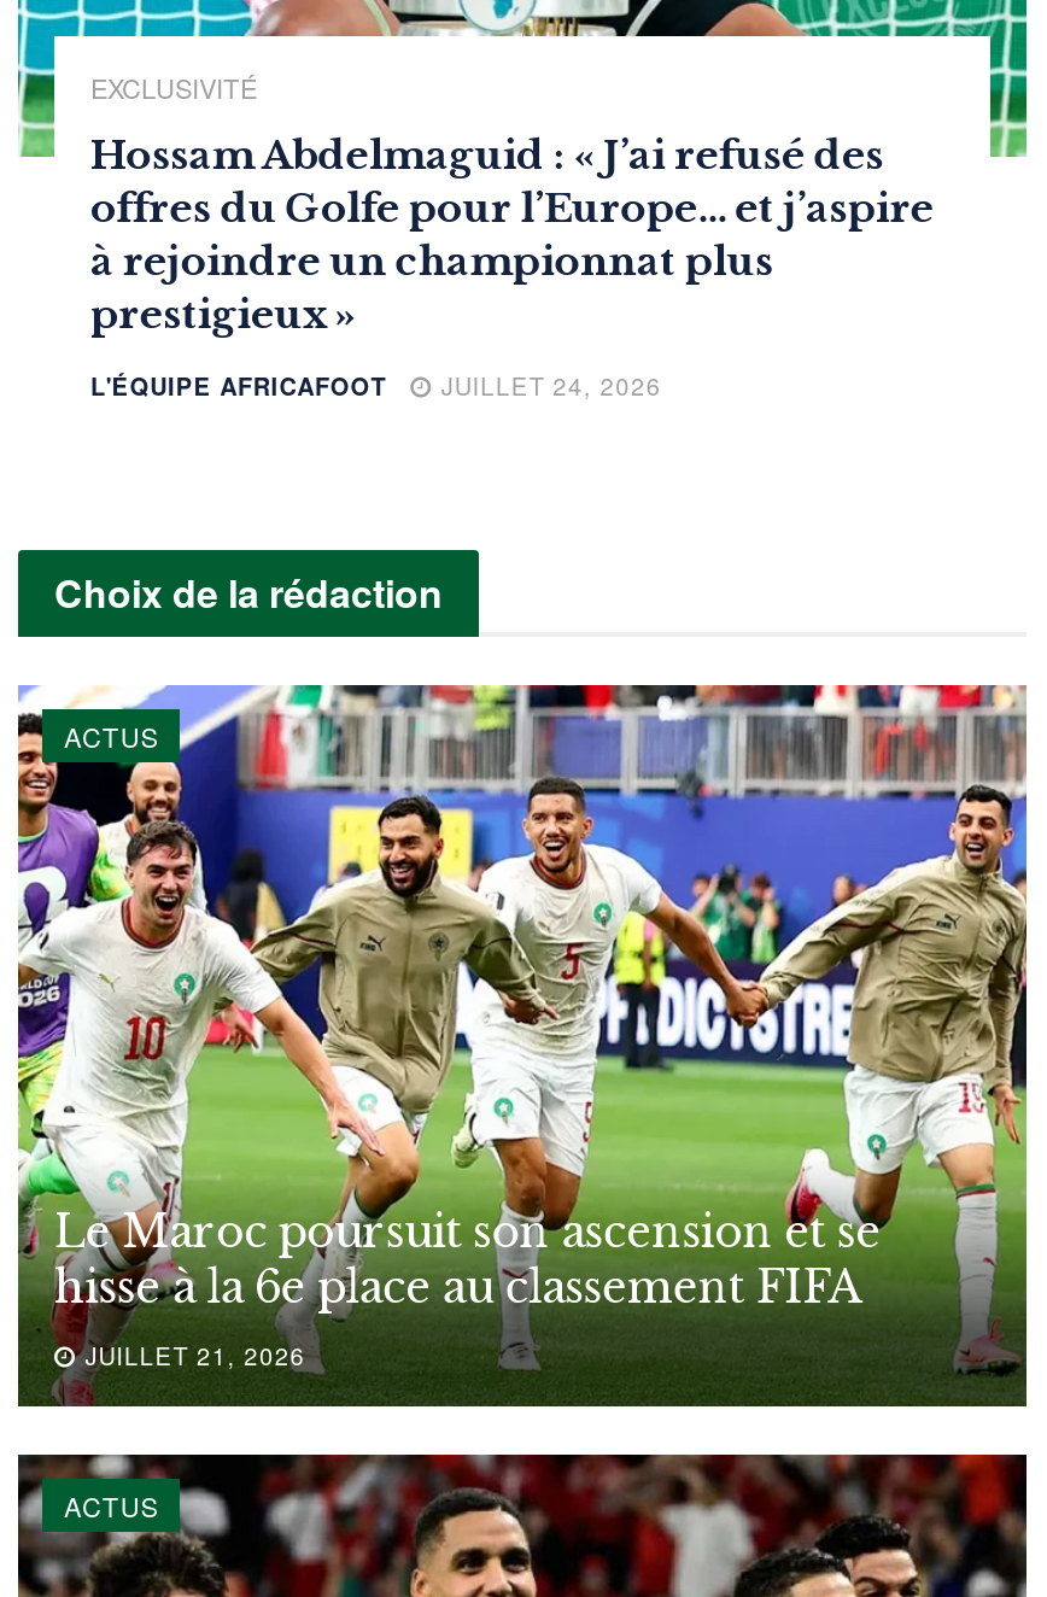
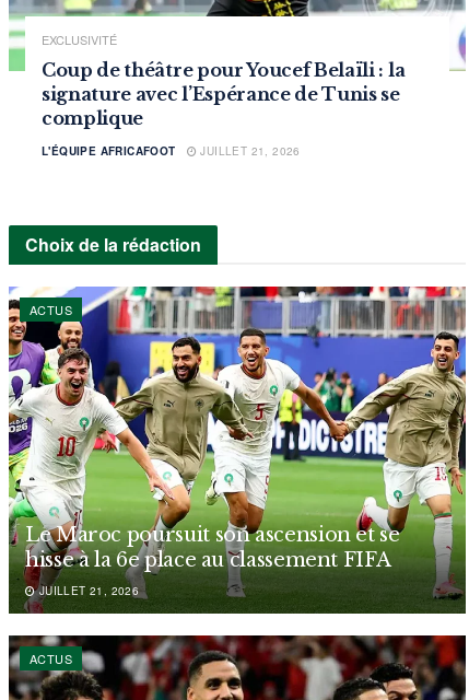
[90,130,934,337] Hossam Abdelmaguid : « J’ai refusé des | offres du Golfe pour l’Europe… et j’aspire | à rejoindre un championnat plus | prestigieux » -> [42,59,405,129] Coup de théâtre pour Youcef Belaïli : la | signature avec l’Espérance de Tunis se | complique
[90,369,662,402] L'ÉQUIPE AFRICAFOOT JUILLET 24, 2026 -> [42,143,300,158] L'ÉQUIPE AFRICAFOOT JUILLET 21, 2026

